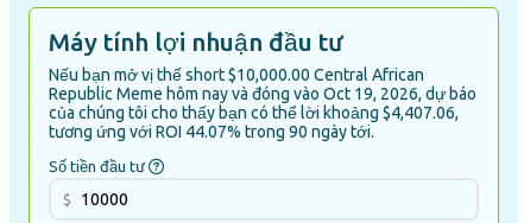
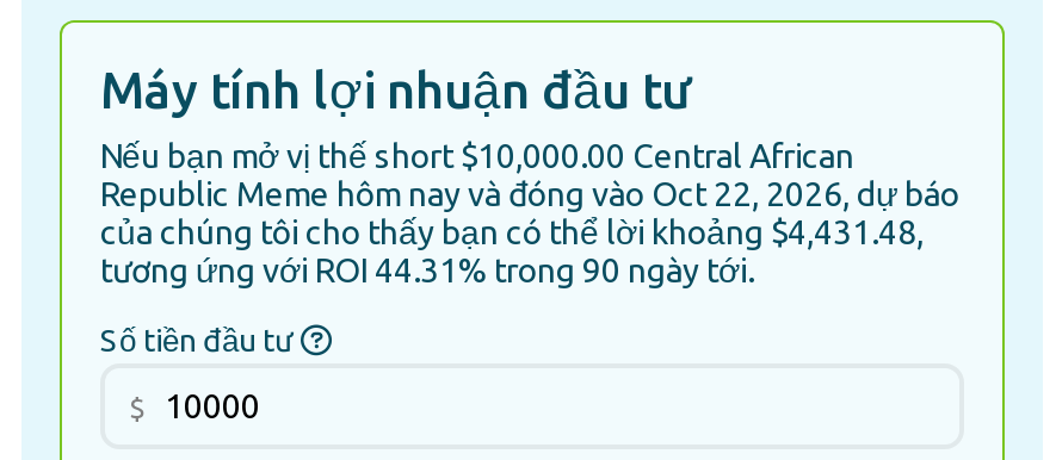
[49,84,476,103] Republic Meme hôm nay và đóng vào Oct 19, 2026, dự báo -> [100,175,959,213] Republic Meme hôm nay và đóng vào Oct 22, 2026, dự báo
[49,103,459,122] của chúng tôi cho thấy bạn có thể lời khoảng $4,407.06, -> [100,213,924,251] của chúng tôi cho thấy bạn có thể lời khoảng $4,431.48,
[49,122,374,141] tương ứng với ROI 44.07% trong 90 ngày tới. -> [100,251,754,290] tương ứng với ROI 44.31% trong 90 ngày tới.

